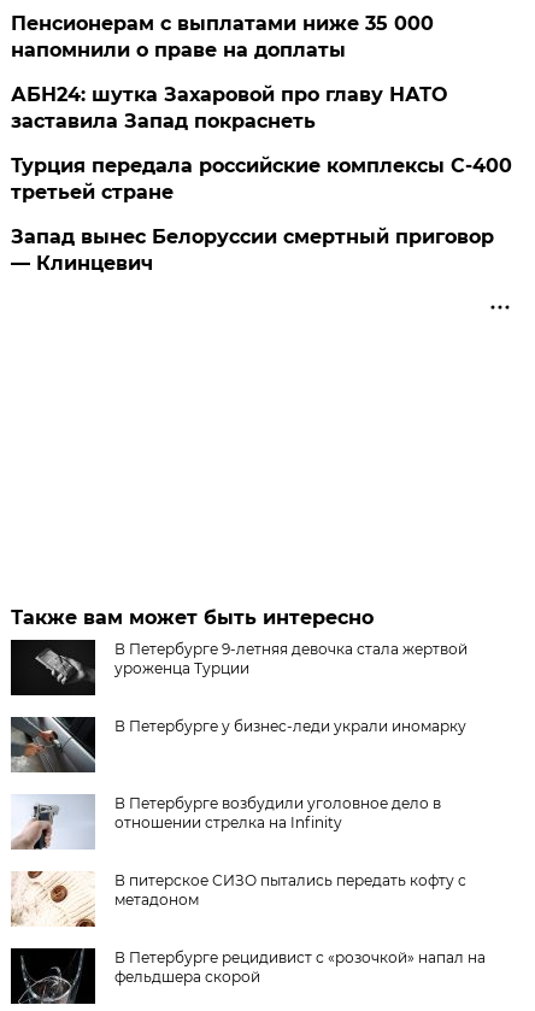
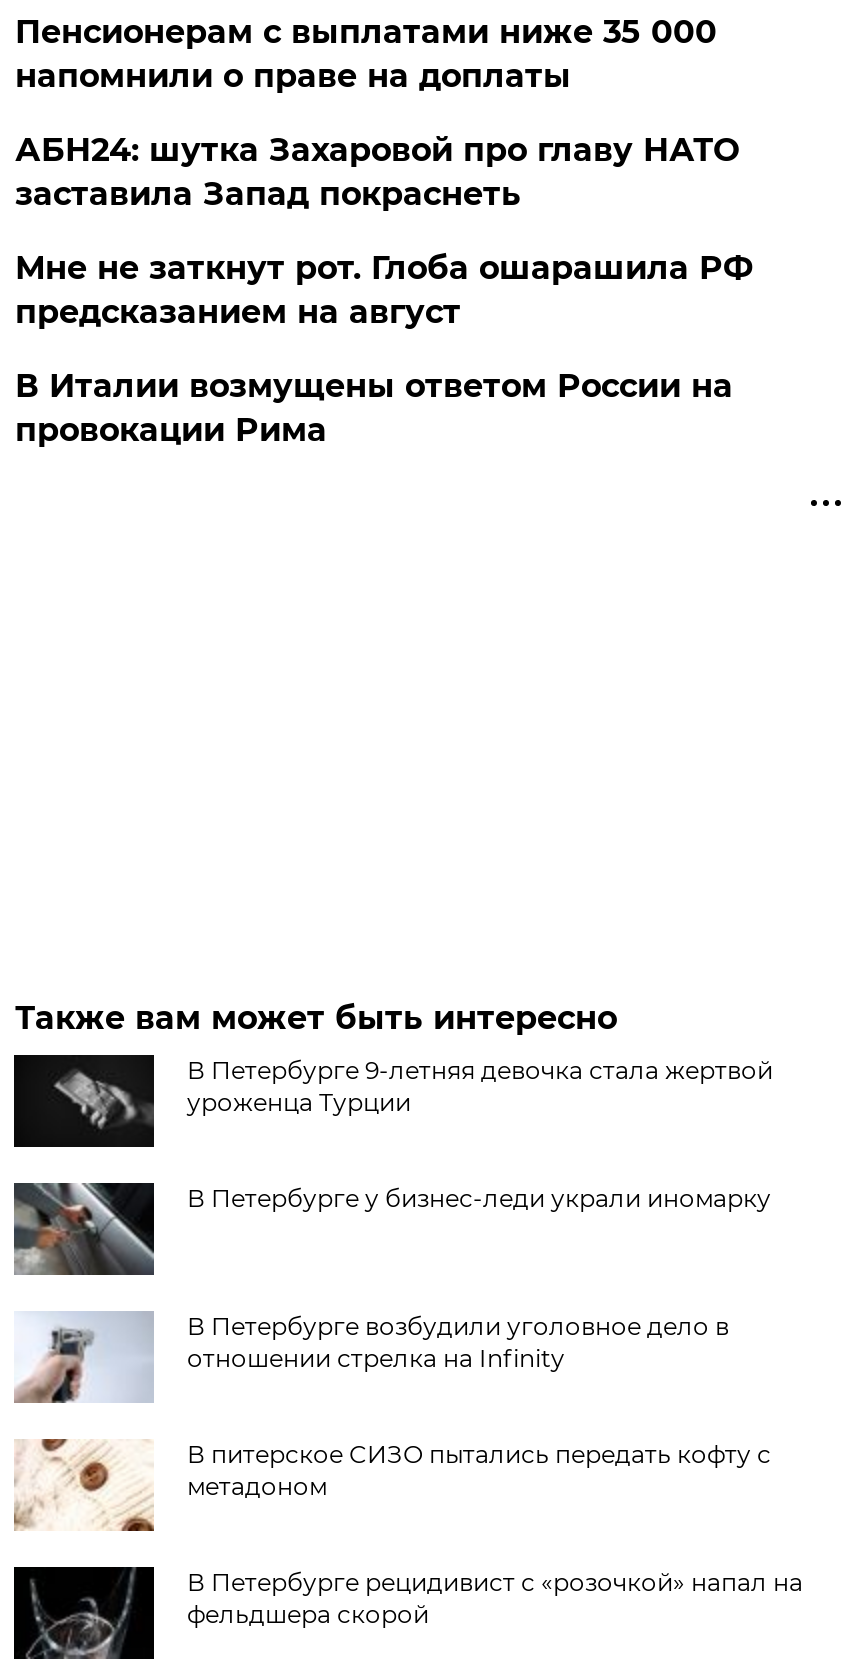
[11,154,513,203] Турция передала российские комплексы С-400 | третьей стране -> [15,248,753,330] Мне не заткнут рот. Глоба ошарашила РФ | предсказанием на август
[11,225,495,274] Запад вынес Белоруссии смертный приговор | — Клинцевич -> [15,366,733,448] В Италии возмущены ответом России на | провокации Рима

